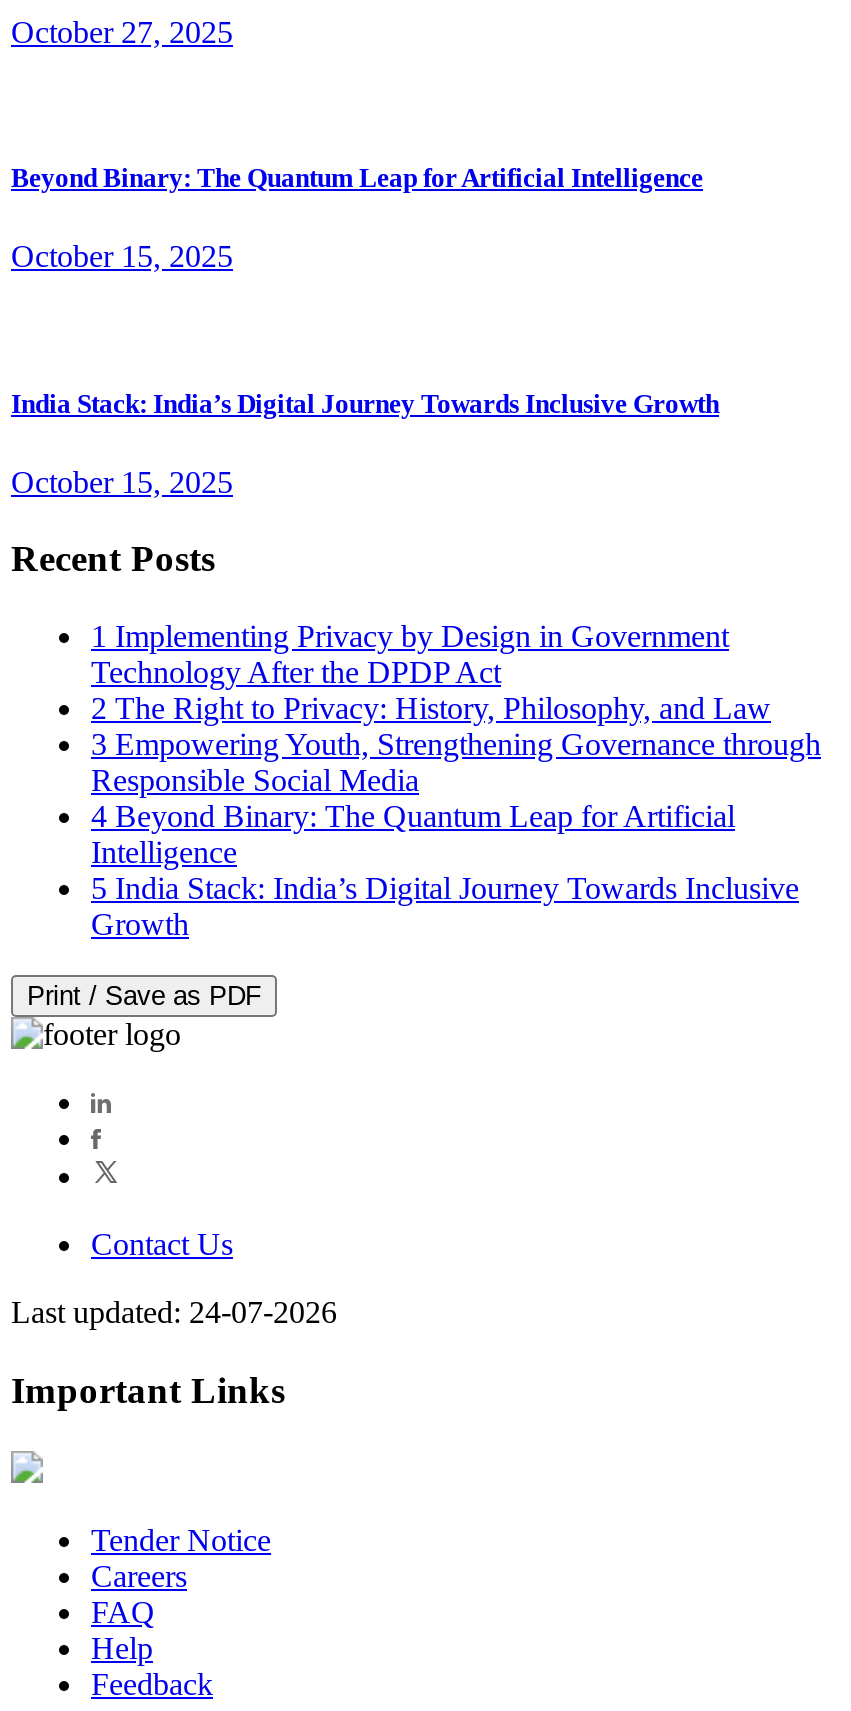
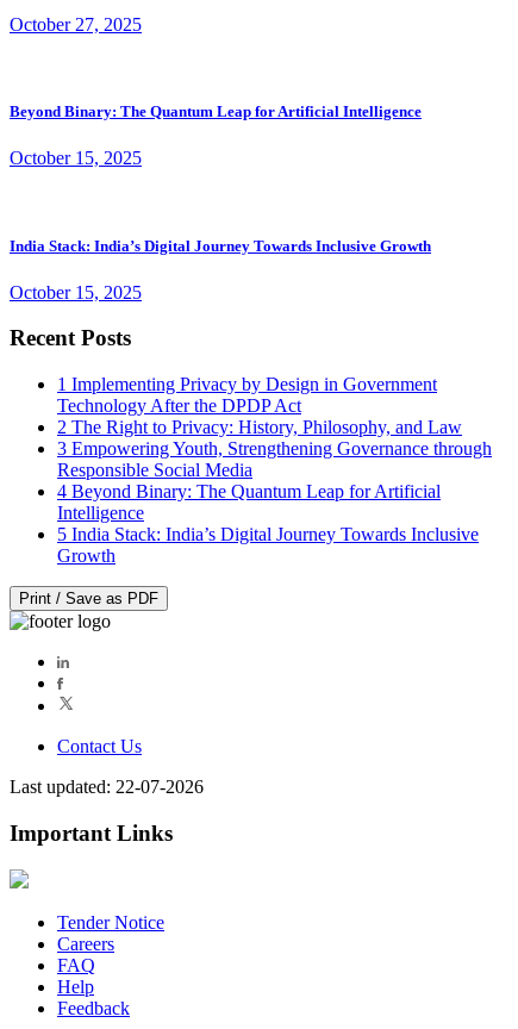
[11,1295,337,1329] Last updated: 24-07-2026 -> [10,777,204,797] Last updated: 22-07-2026

